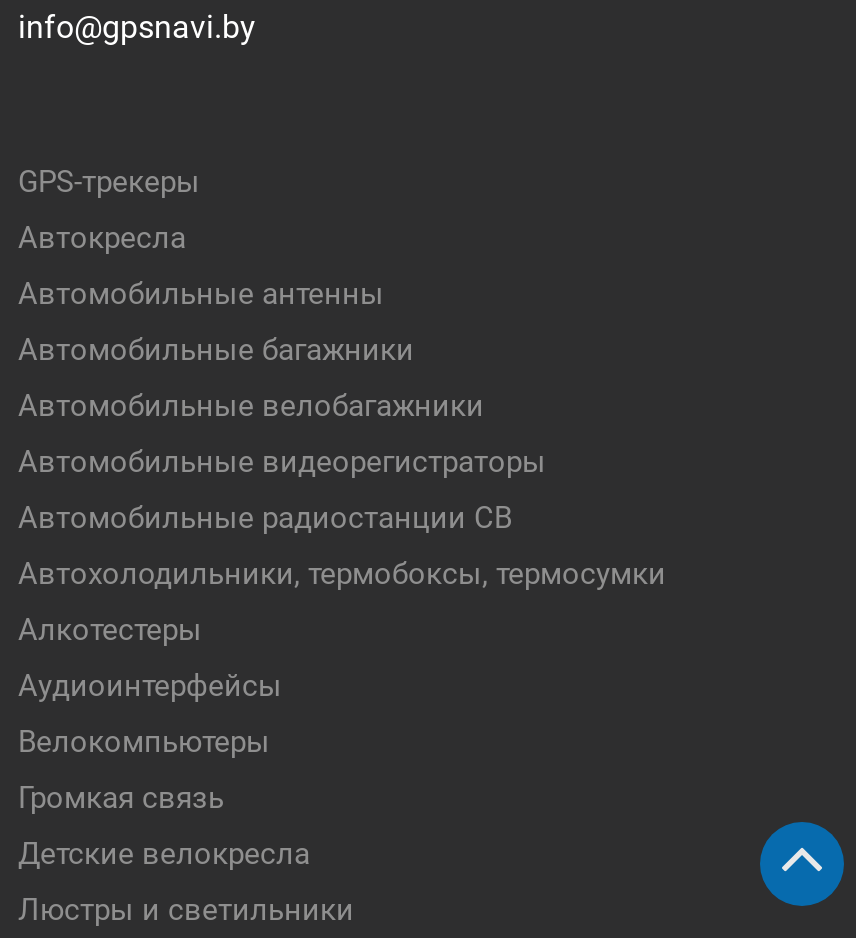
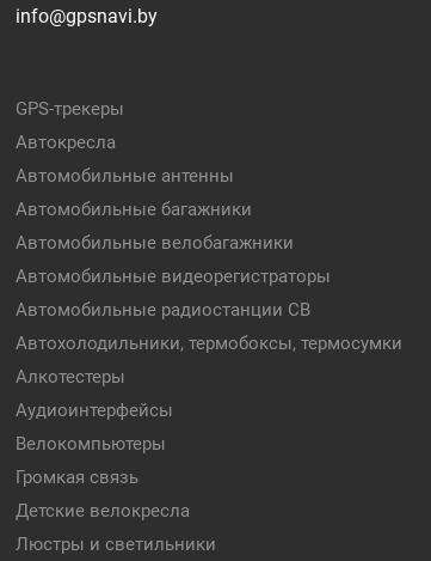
[758,820,846,908] [image] -> none

